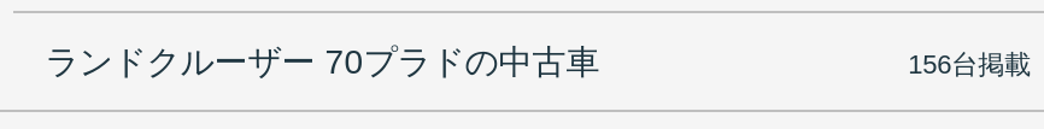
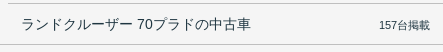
[908,49,1031,78] 156台掲載 -> [379,19,430,31] 157台掲載

